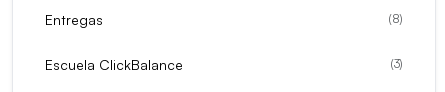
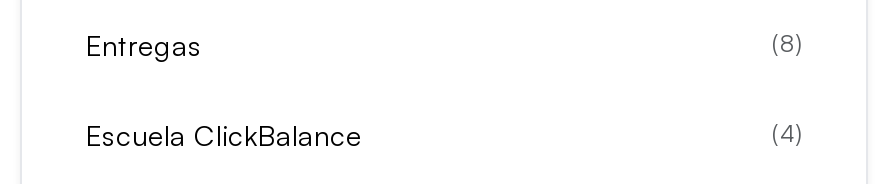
[390,56,403,71] (3) -> [772,119,802,149] (4)

